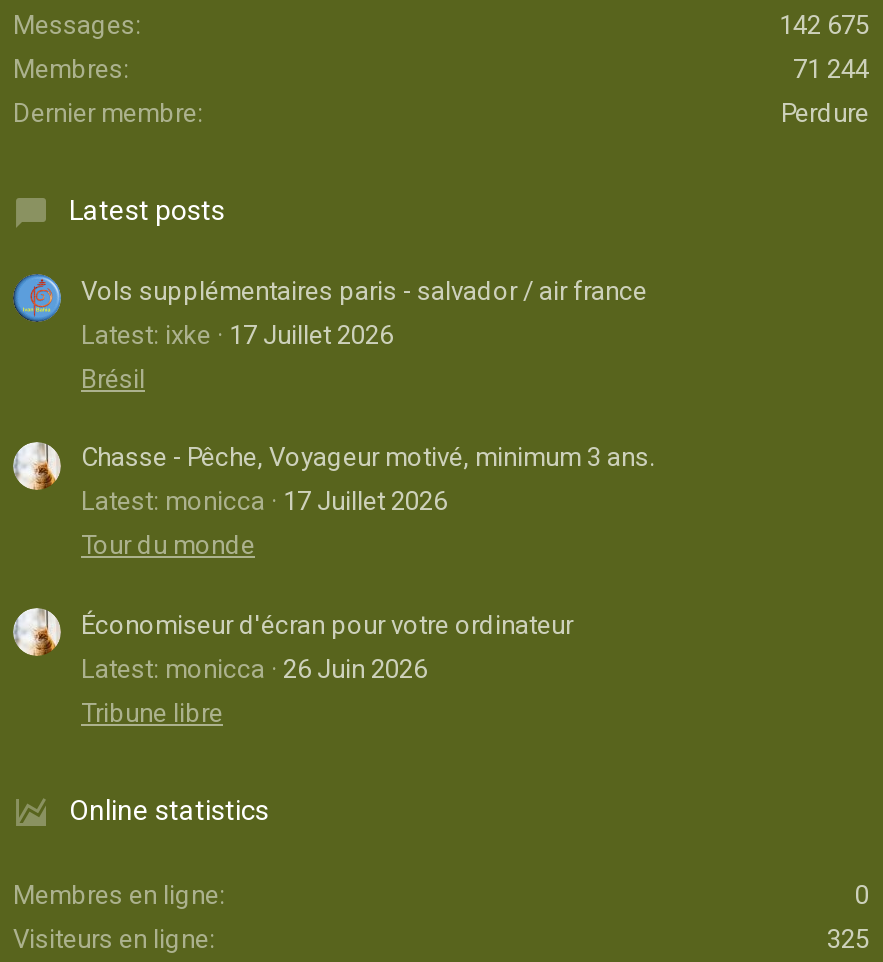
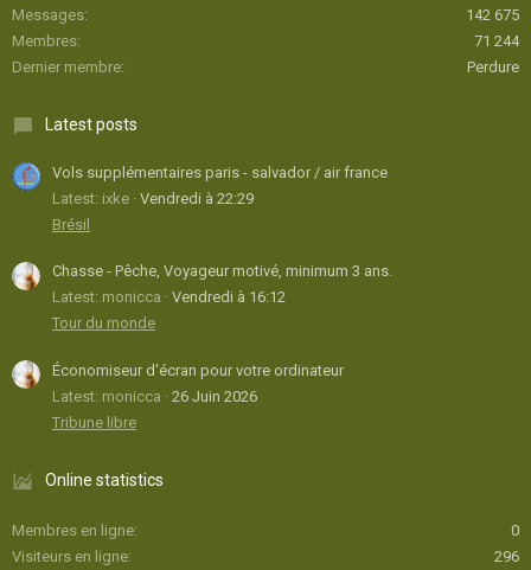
[81,319,393,349] Latest: ixke 17 Juillet 2026 -> [52,189,254,207] Latest: ixke Vendredi à 22:29
[81,487,447,517] Latest: monicca 17 Juillet 2026 -> [52,288,286,306] Latest: monicca Vendredi à 16:12
[827,924,869,954] 325 -> [494,547,519,565] 296

